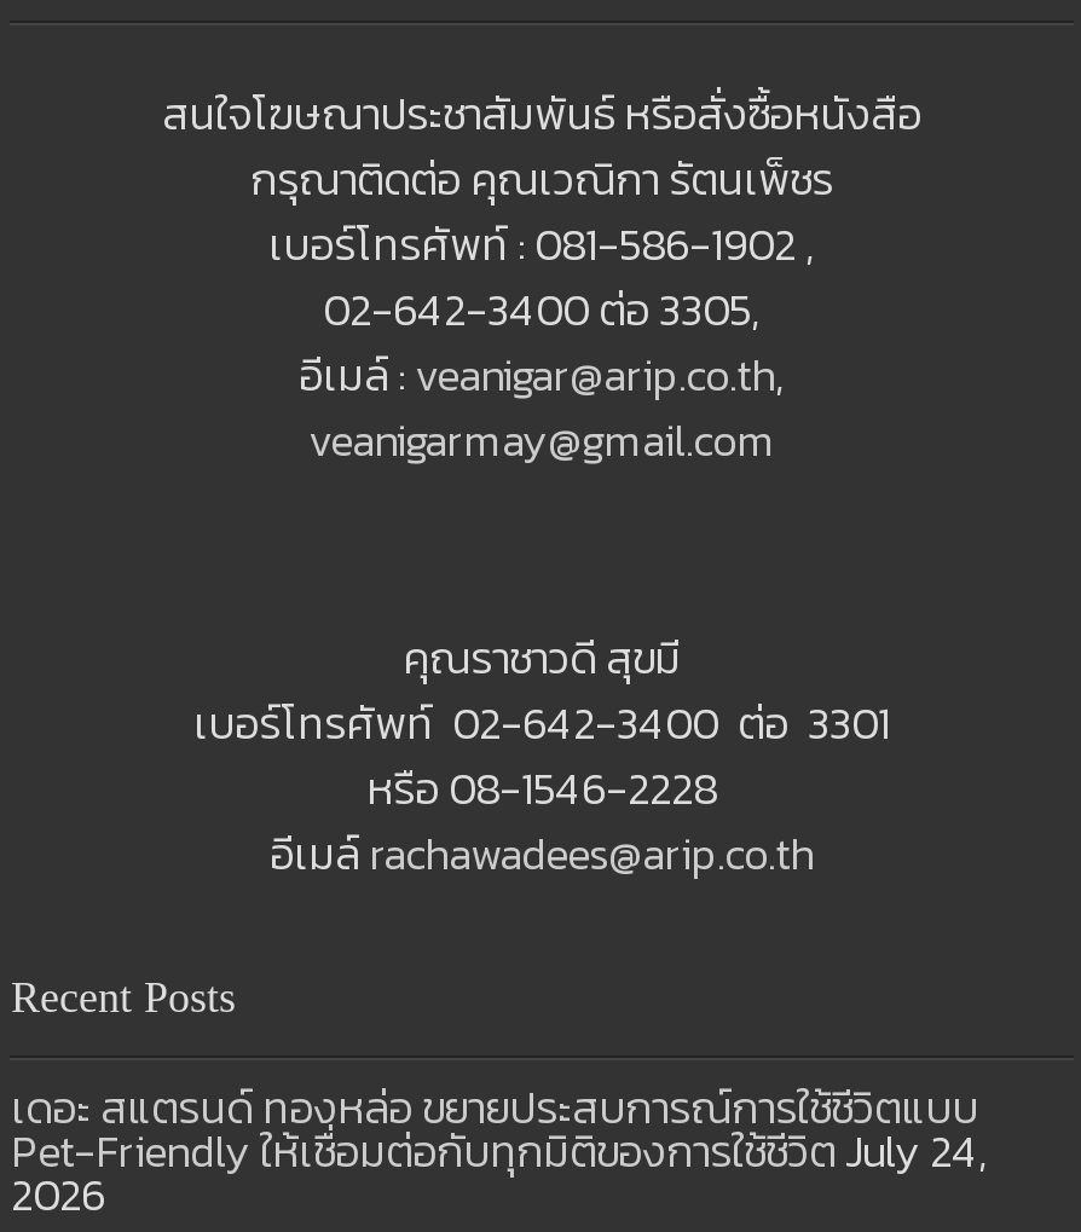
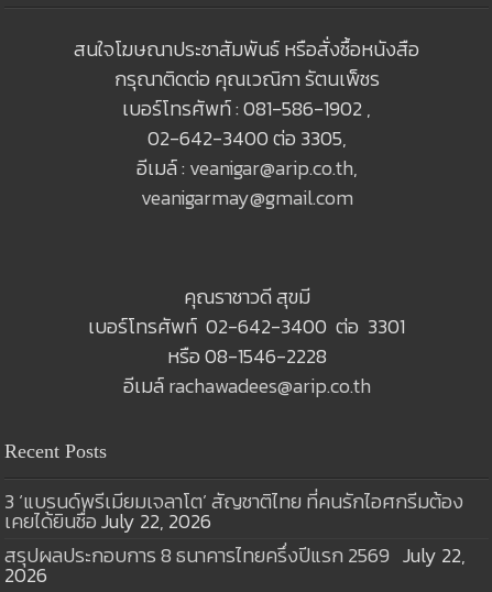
[11,1075,988,1183] เดอะ สแตรนด์ ทองหล่อ ขยายประสบการณ์การใช้ชีวิตแบบ | Pet-Friendly ให้เชื่อมต่อกับทุกมิติของการใช้ชีวิต July 24, -> [5,486,466,570] 3 ‘แบรนด์พรีเมียมเจลาโต’ สัญชาติไทย ที่คนรักไอศกรีมต้อง | เคยได้ยินชื่อ July 22, 2026 | สรุปผลประกอบการ 8 ธนาคารไทยครึ่งปีแรก 2569 July 22,

